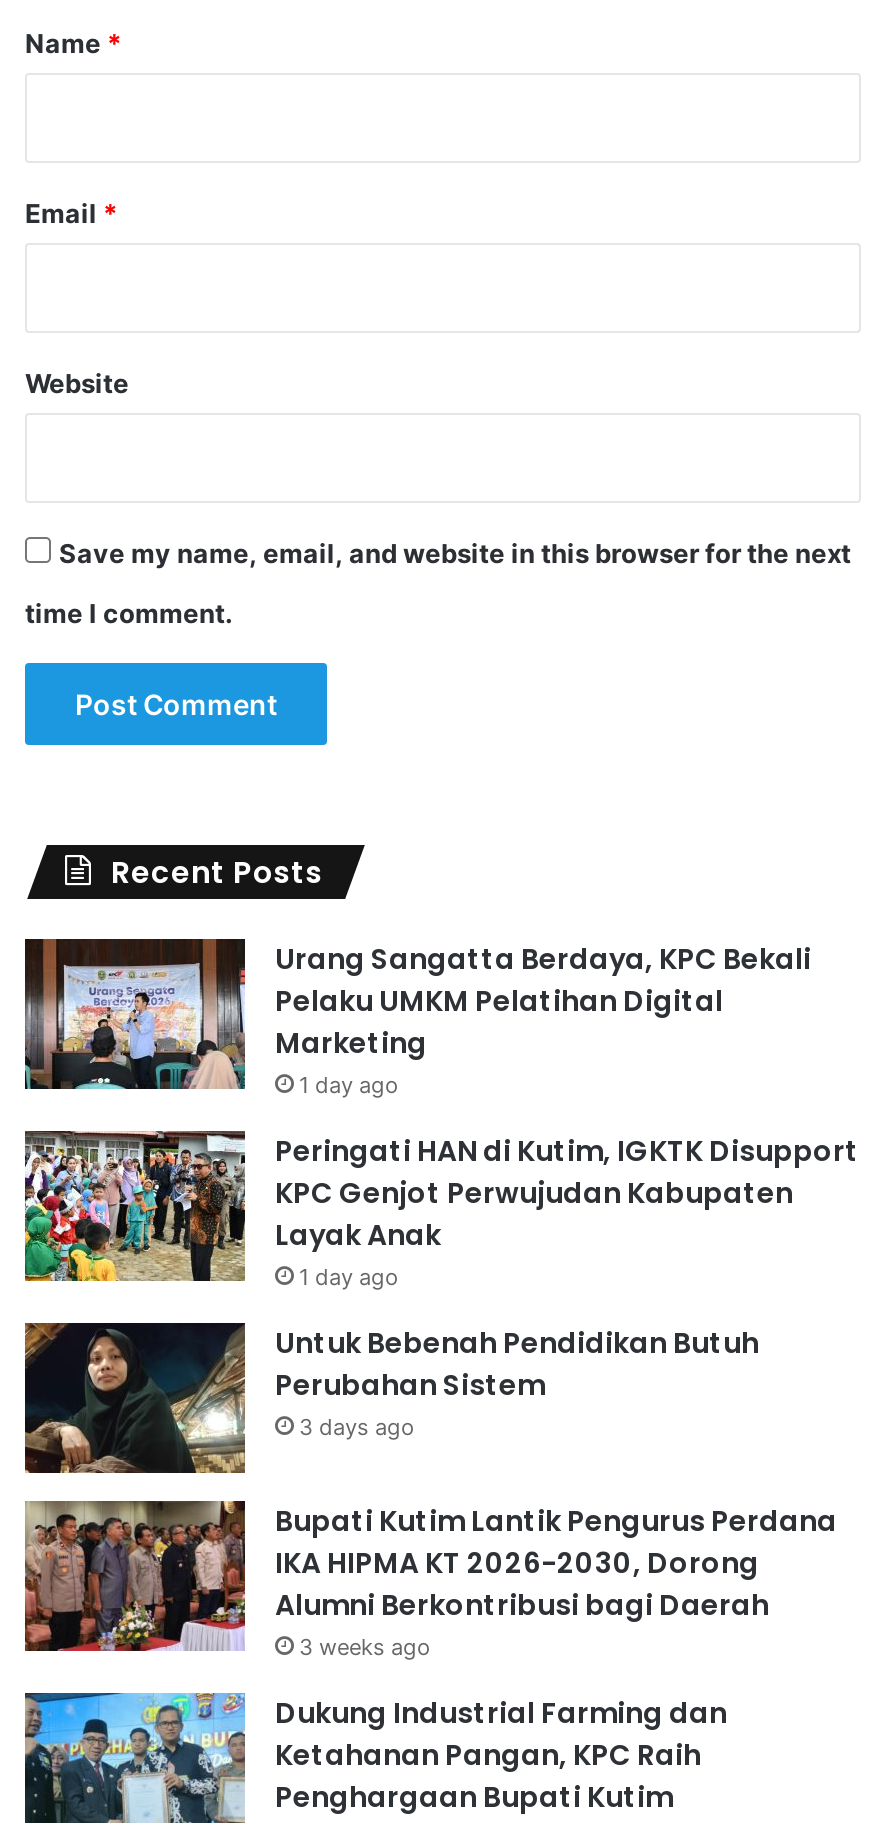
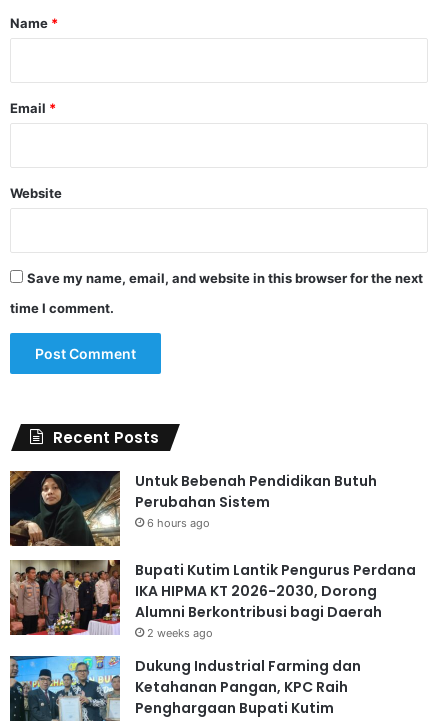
[23,937,859,1292] [image] | Urang Sangatta Berdaya, KPC Bekali | Pelaku UMKM Pelatihan Digital | Marketing | 1 day ago | Peringati HAN di Kutim, IGKTK Disupport | KPC Genjot Perwujudan Kabupaten | Layak Anak | 1 day ago -> none
[23,1117,247,1283] [image] -> none
[299,1414,415,1442] 3 days ago -> [147,516,210,530] 6 hours ago
[299,1634,431,1662] 3 weeks ago -> [147,626,213,640] 2 weeks ago

